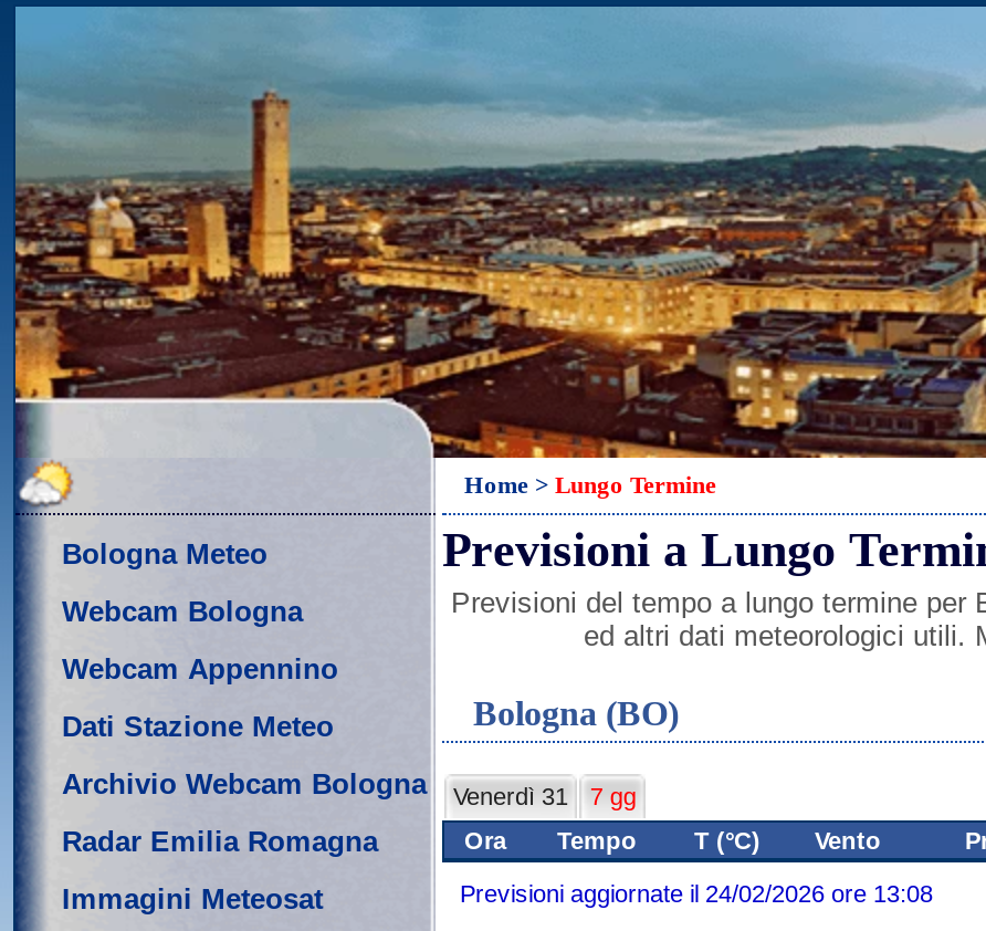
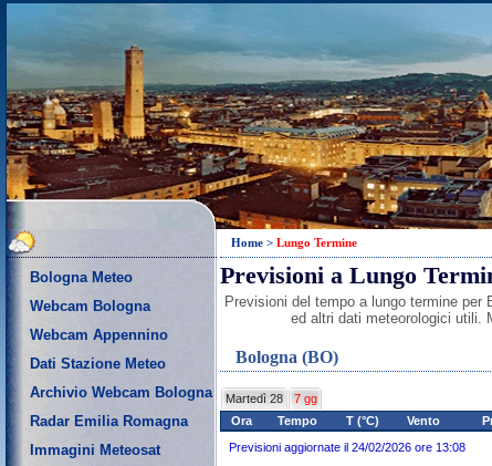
[62,767,636,810] Archivio Webcam Bologna Venerdì 31 7 gg -> [30,384,317,406] Archivio Webcam Bologna Martedì 28 7 gg

